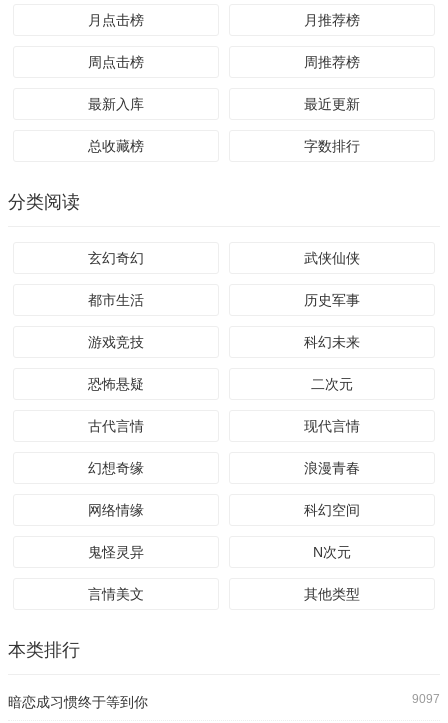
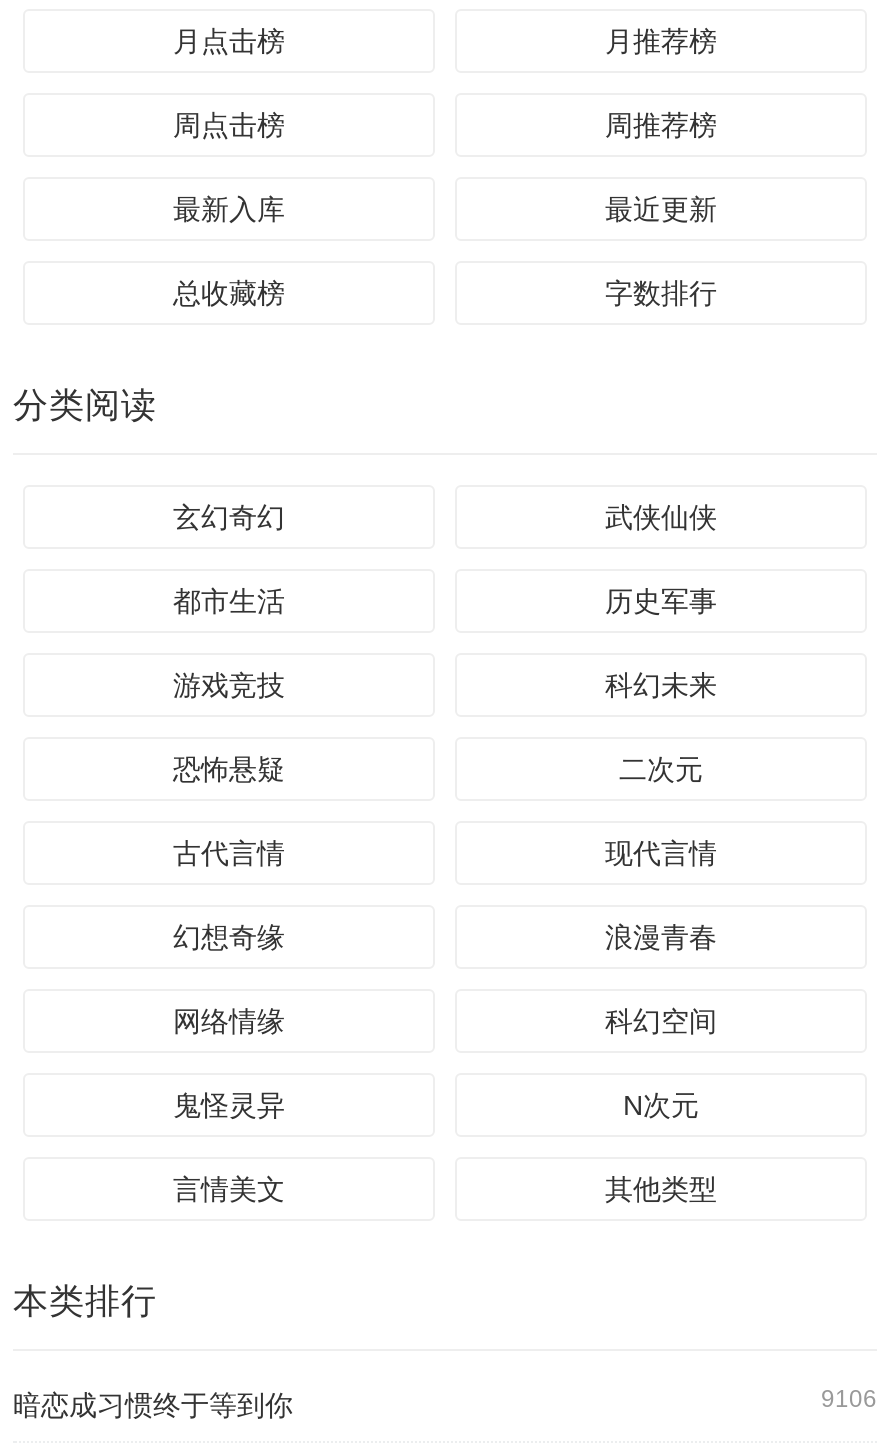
[412,692,440,706] 9097 -> [821,1385,877,1413] 9106

